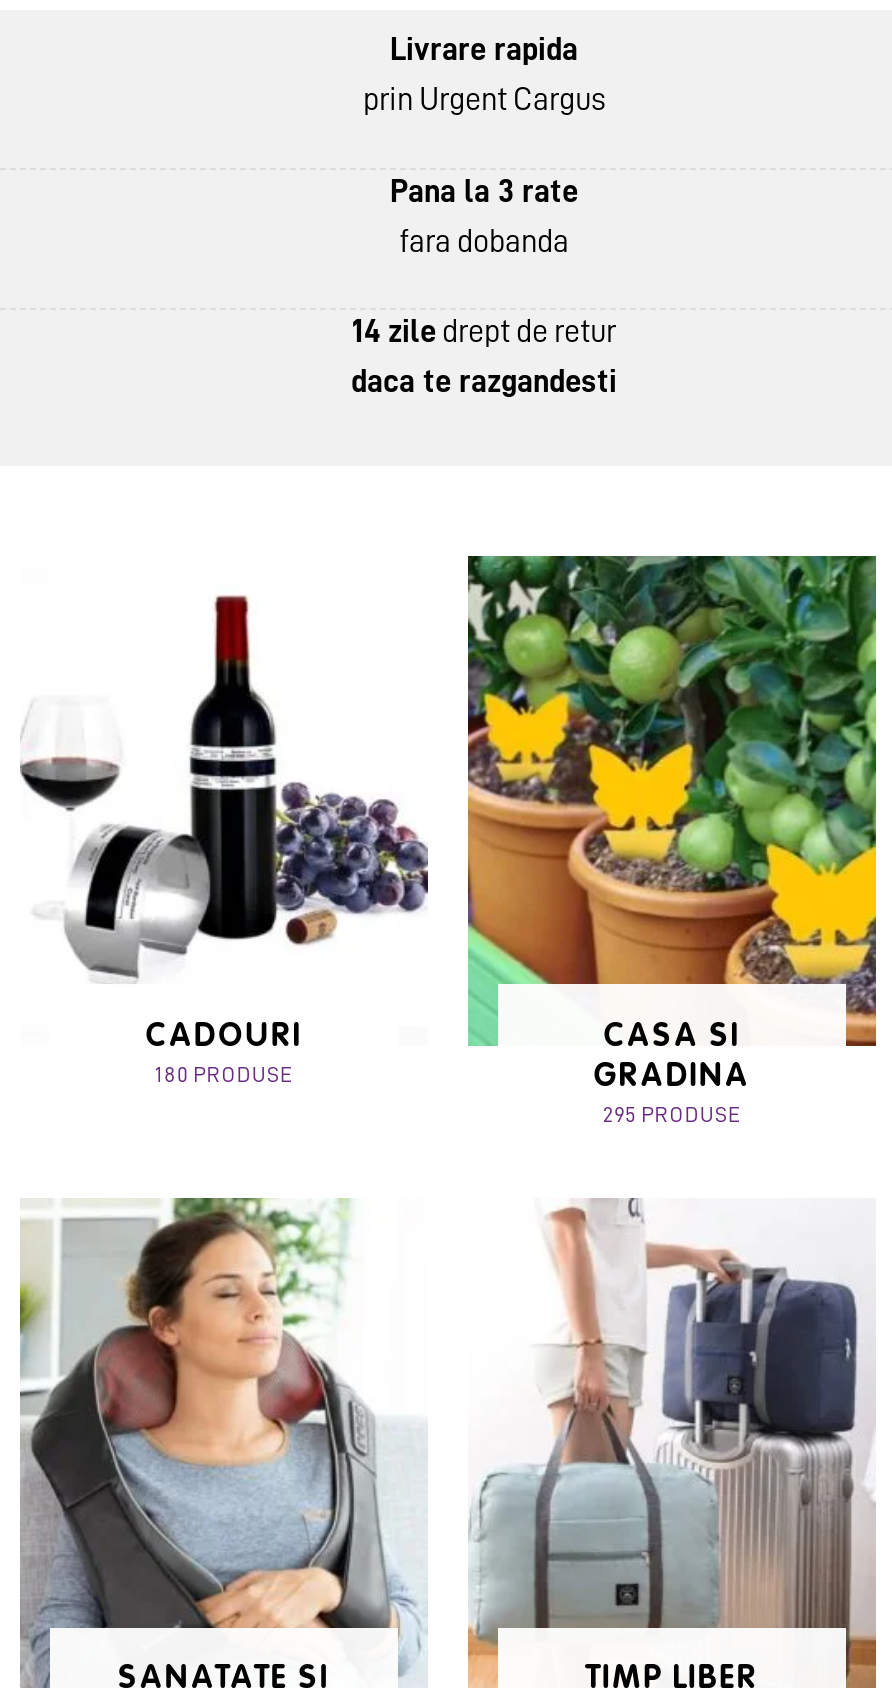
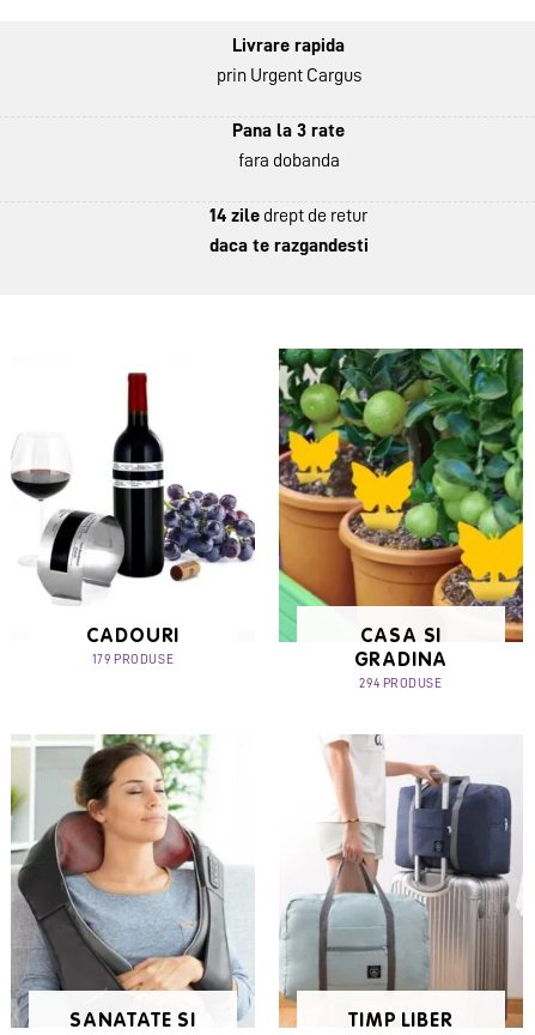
[155,1064,293,1086] 180 PRODUSE -> [92,653,174,666] 179 PRODUSE
[603,1104,741,1126] 295 PRODUSE -> [360,677,442,690] 294 PRODUSE

